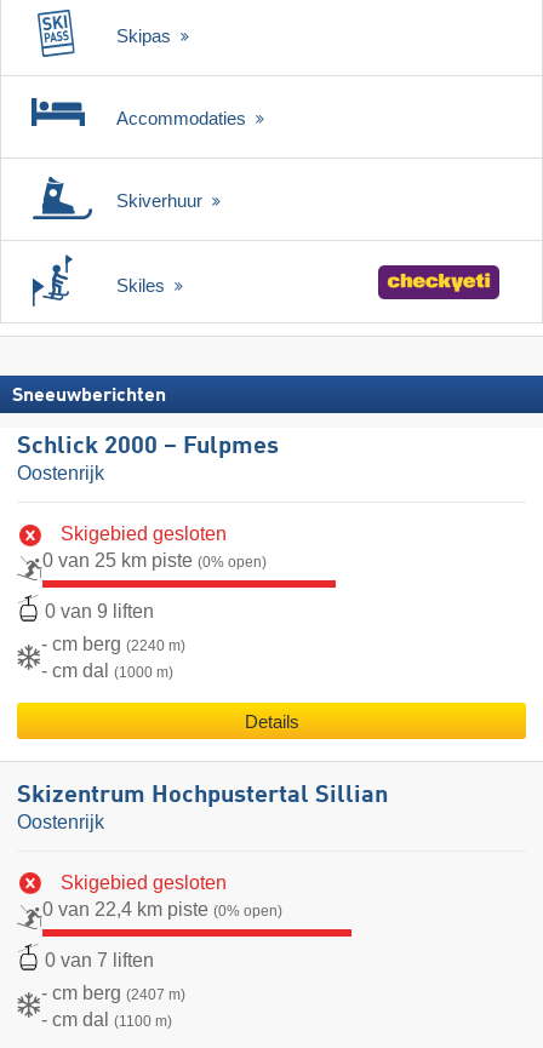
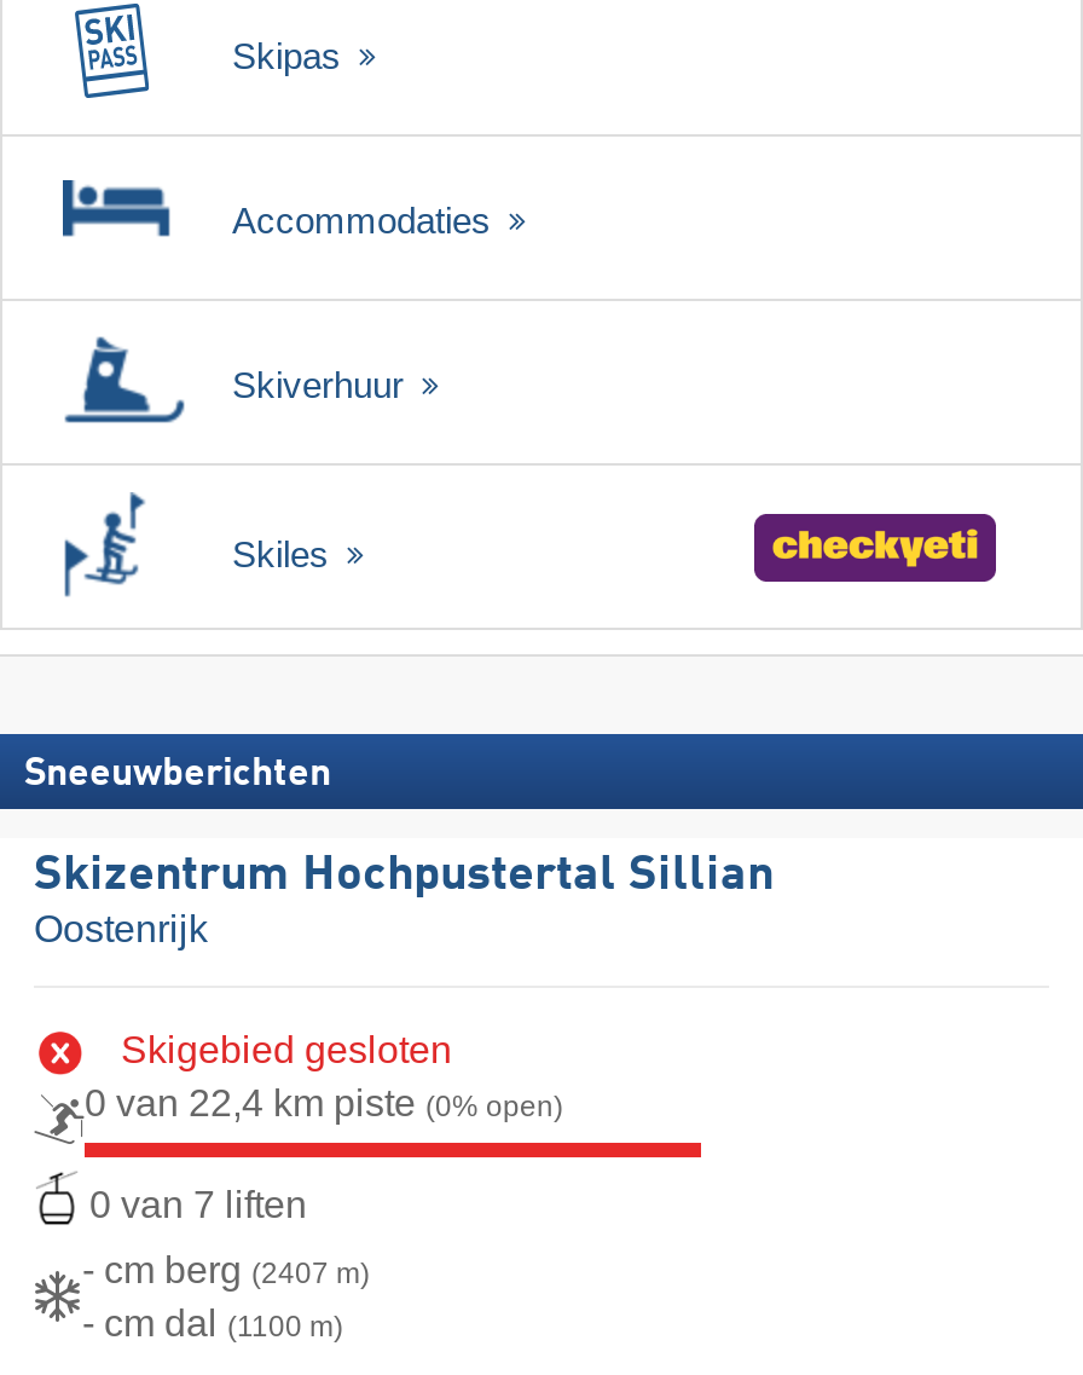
[17,435,299,732] Schlick 2000 – Fulpmes | Oostenrijk | Skigebied gesloten | 0 van 25 km piste (0% open) | 0 van 9 liften | - cm berg (2240 m) | - cm dal (1000 m) | Details -> none

